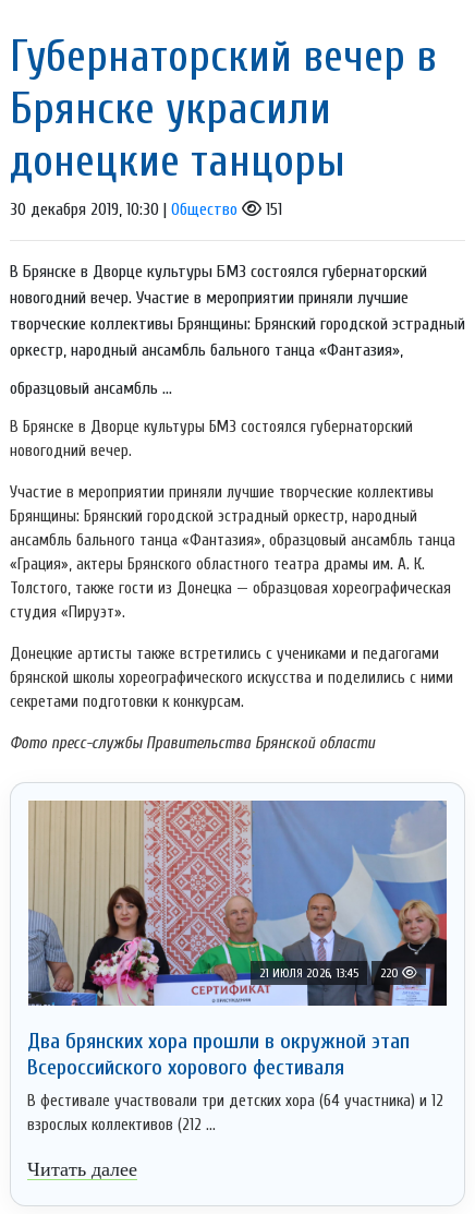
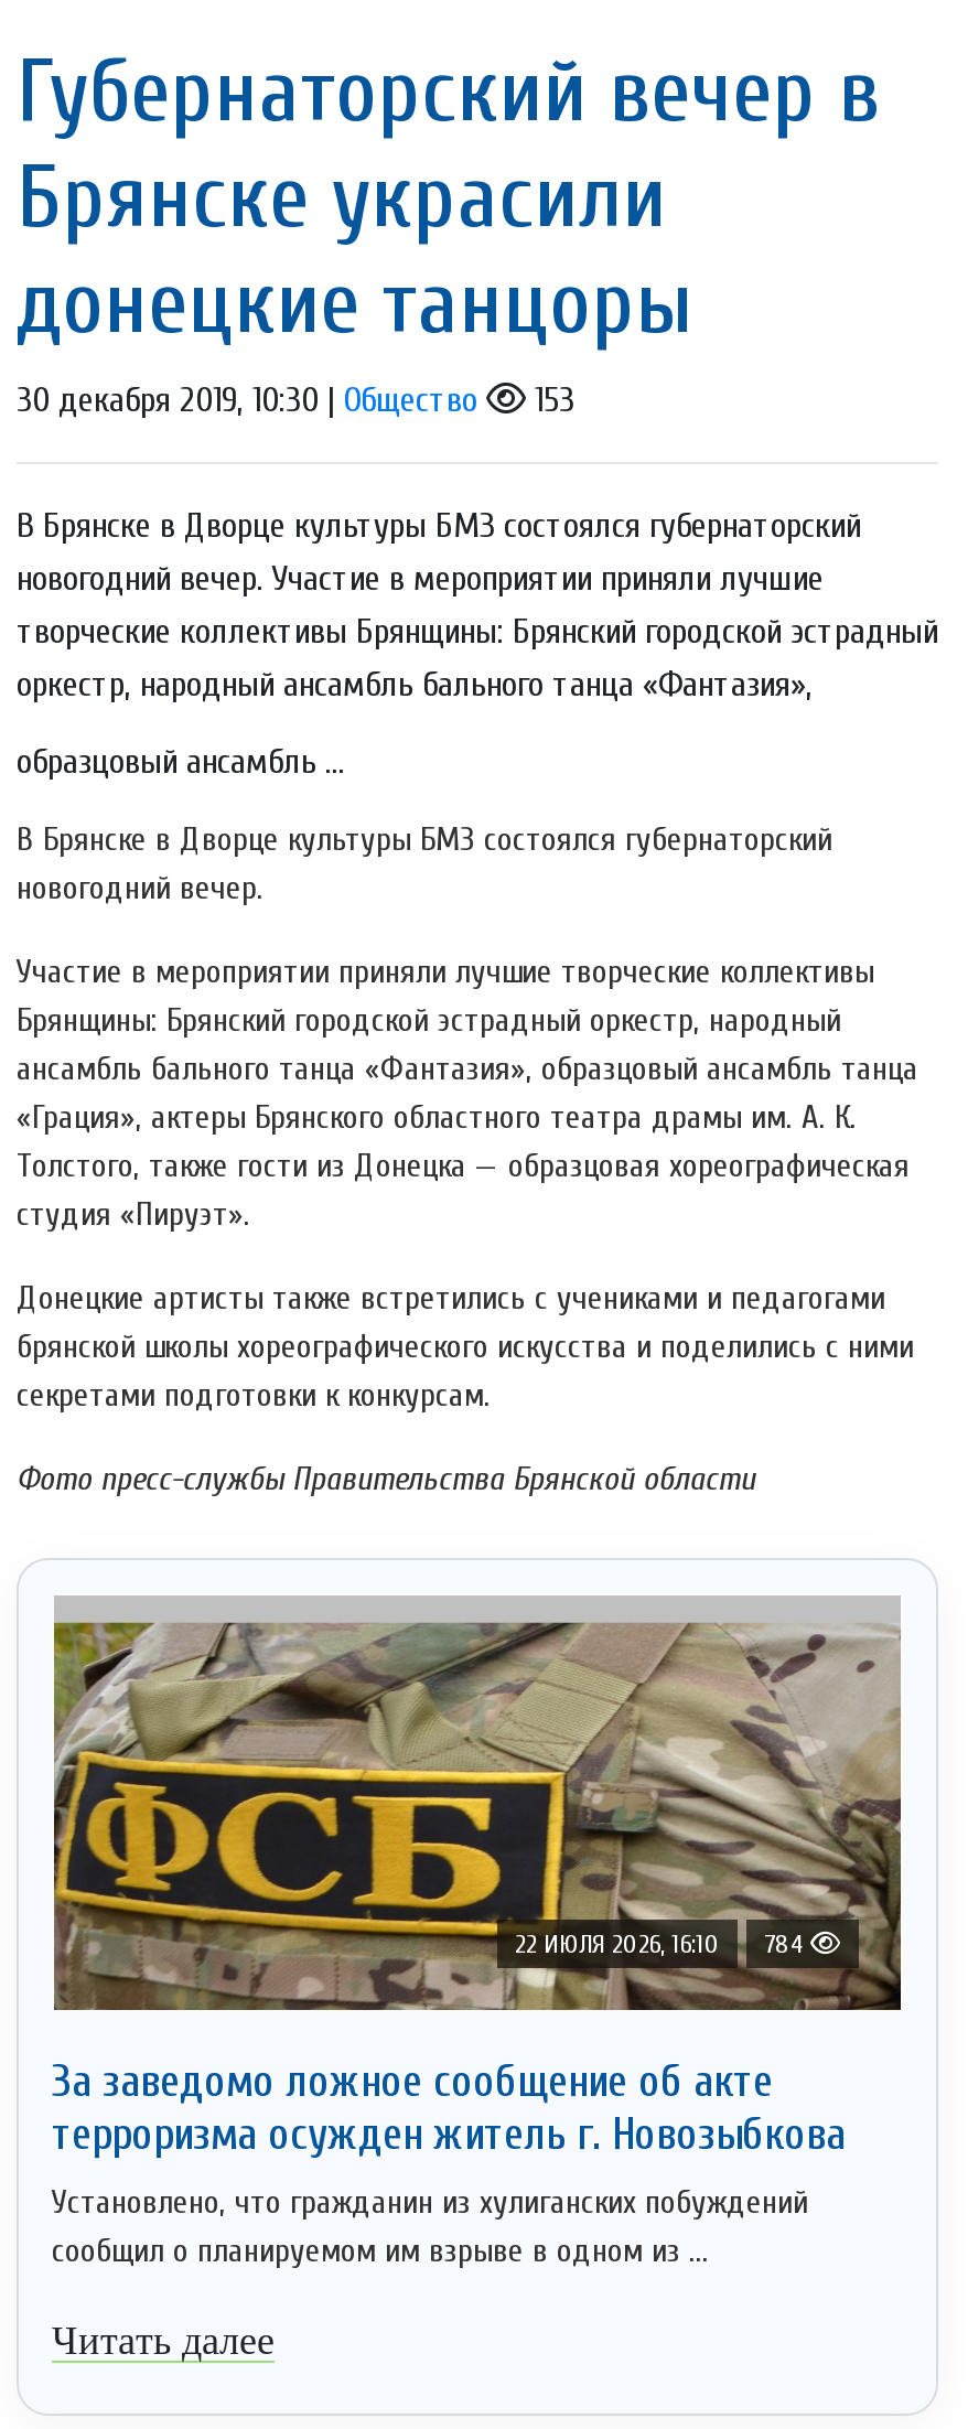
[261,199,282,219] 151 -> [526,380,574,419] 153
[27,801,448,1007] [image] | 21 ИЮЛЯ 2026, 13:45 | 220 -> [52,1598,903,2012] [image] | 22 ИЮЛЯ 2026, 16:10 | 784
[27,1028,410,1079] Два брянских хора прошли в окружной этап | Всероссийского хорового фестиваля -> [52,2055,846,2159] За заведомо ложное сообщение об акте | терроризма осужден житель г. Новозыбкова
[27,1091,443,1134] В фестивале участвовали три детских хора (64 участника) и 12 | взрослых коллективов (212 ... -> [52,2183,808,2269] Установлено, что гражданин из хулиганских побуждений | сообщил о планируемом им взрыве в одном из ...

